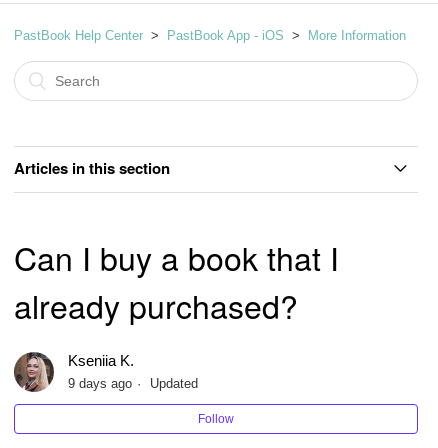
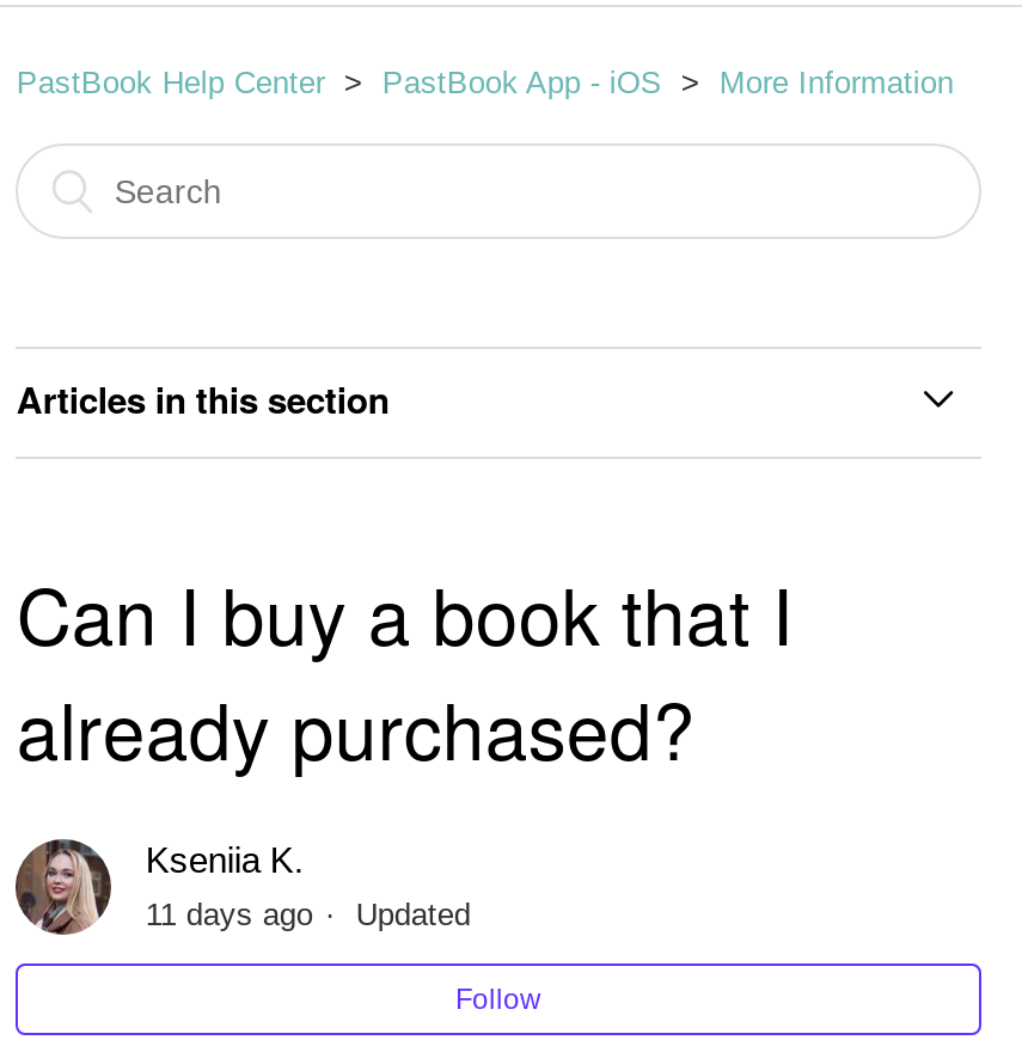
[68,376,198,391] 9 days ago Updated -> [146,898,471,933] 11 days ago Updated

